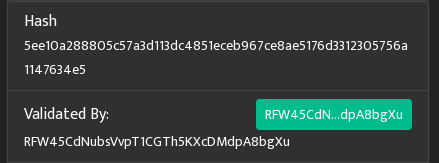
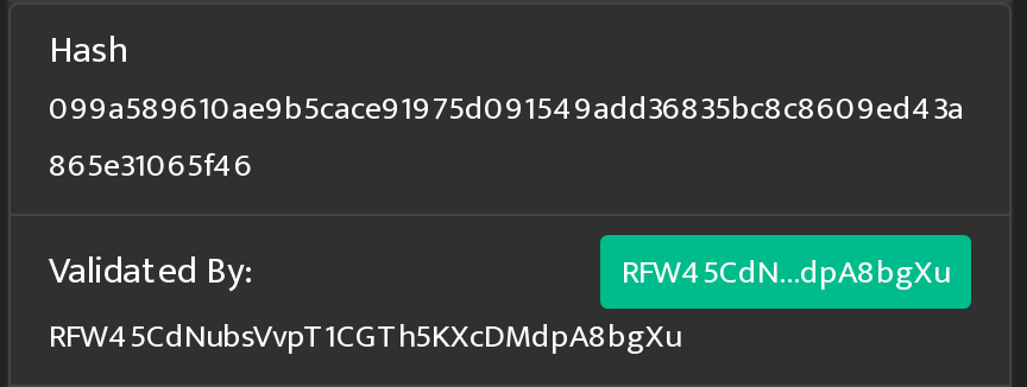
[24,34,408,81] 5ee10a288805c57a3d113dc4851eceb967ce8ae5176d3312305756a | 1147634e5 -> [49,81,964,192] 099a589610ae9b5cace91975d091549add36835bc8c8609ed43a | 865e31065f46

